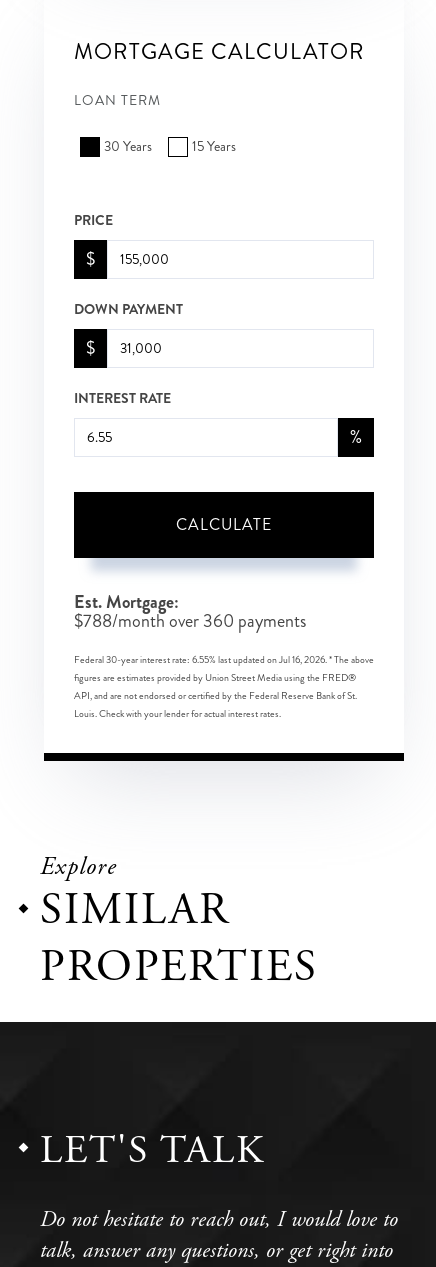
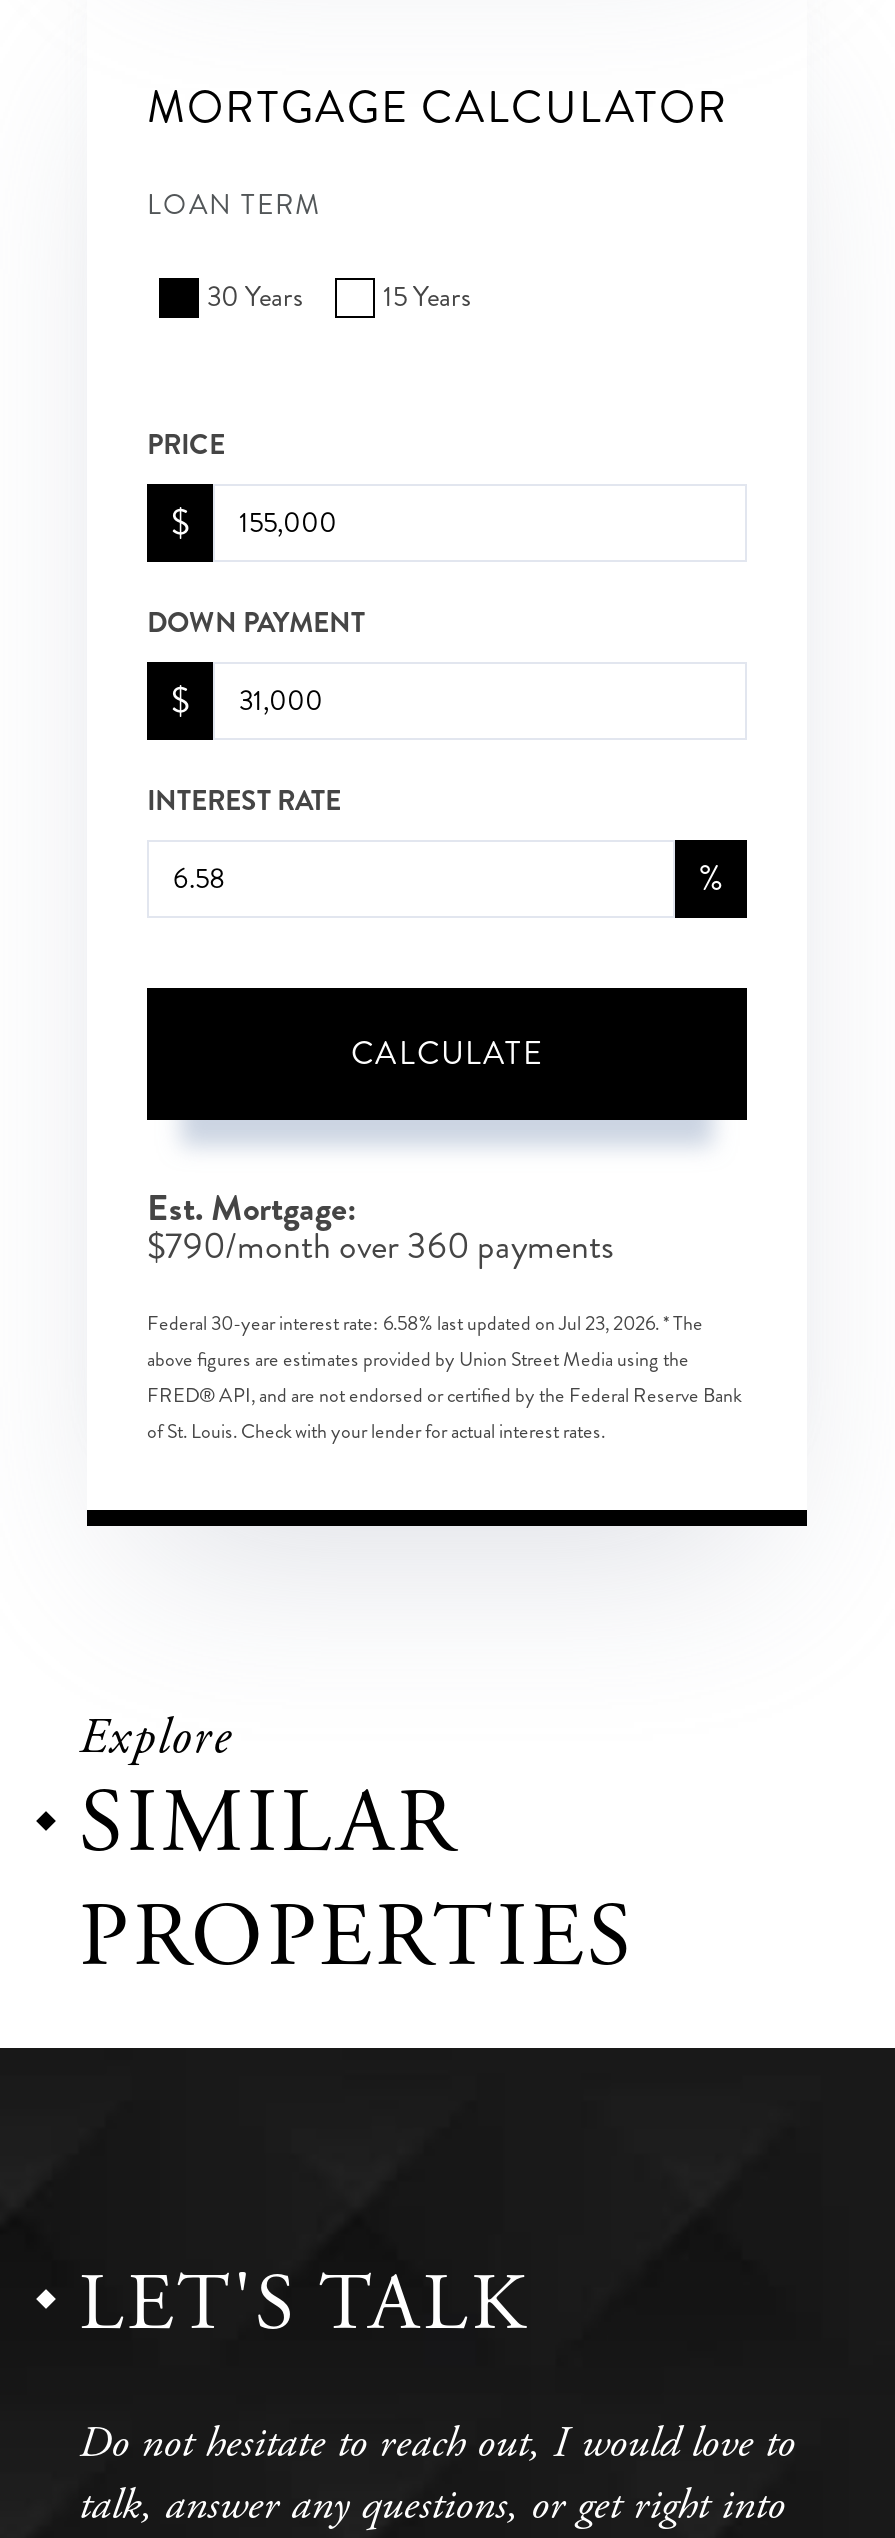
[74,608,306,634] $788/month over 360 payments -> [147,1221,613,1273] $790/month over 360 payments
[74,653,374,721] Federal 30-year interest rate: 6.55% last updated on Jul 16, 2026. * The above | figures are estimates provided by Union Street Media using the FRED® | API, and are not endorsed or certified by the Federal Reserve Bank of St. | Louis. Check with your lender for actual interest rates. -> [147,1311,741,1447] Federal 30-year interest rate: 6.58% last updated on Jul 23, 2026. * The | above figures are estimates provided by Union Street Media using the | FRED® API, and are not endorsed or certified by the Federal Reserve Bank | of St. Louis. Check with your lender for actual interest rates.

